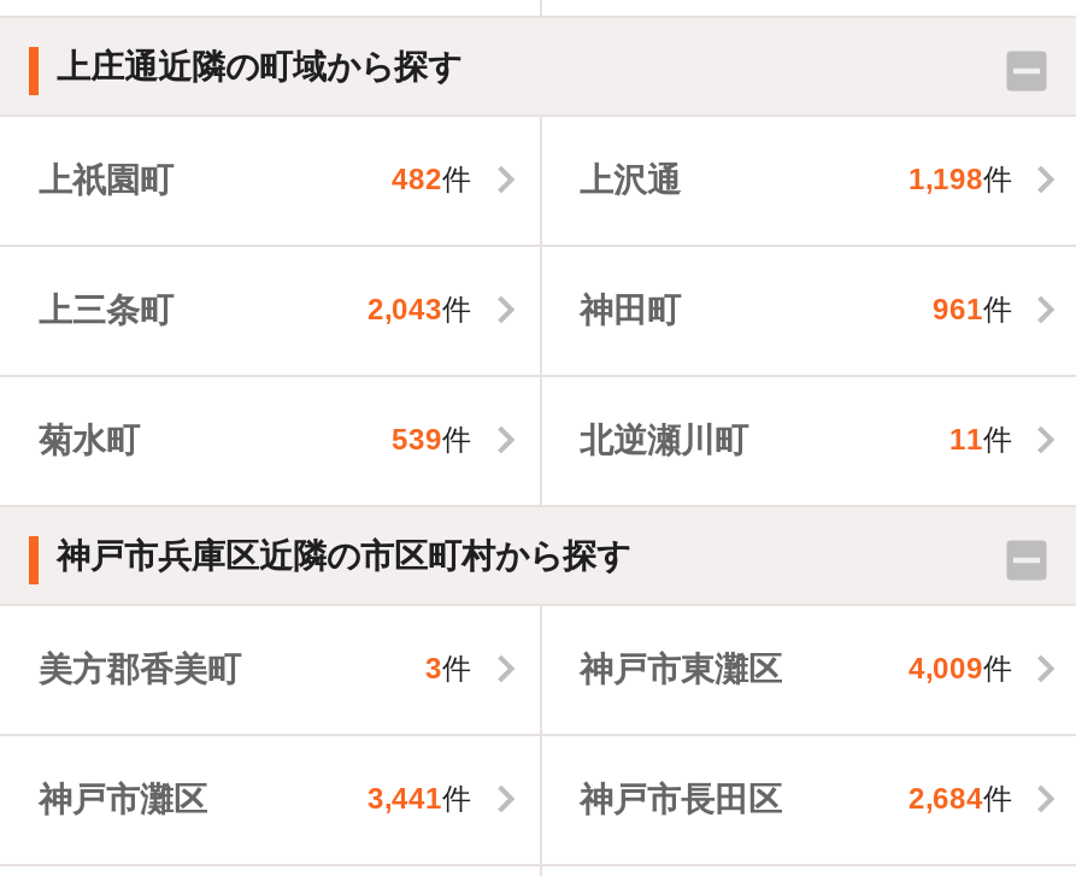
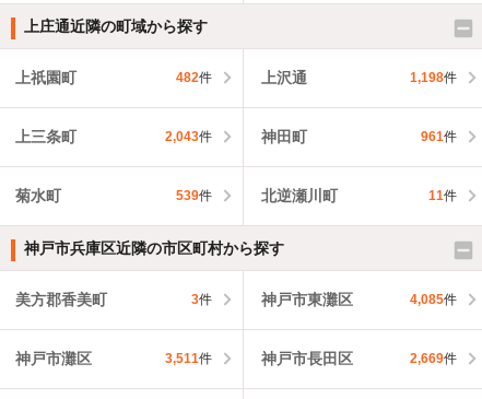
[909,652,1012,686] 4,009件 -> [410,292,457,307] 4,085件
[368,782,471,816] 3,441件 -> [164,351,211,366] 3,511件
[909,782,1012,816] 2,684件 -> [410,351,457,366] 2,669件

